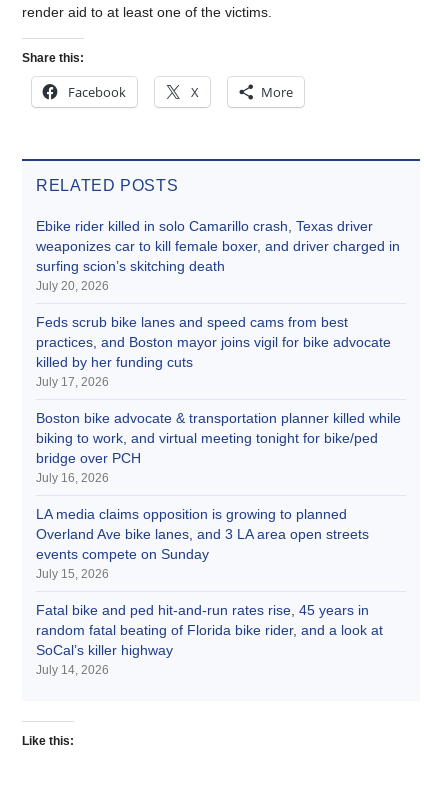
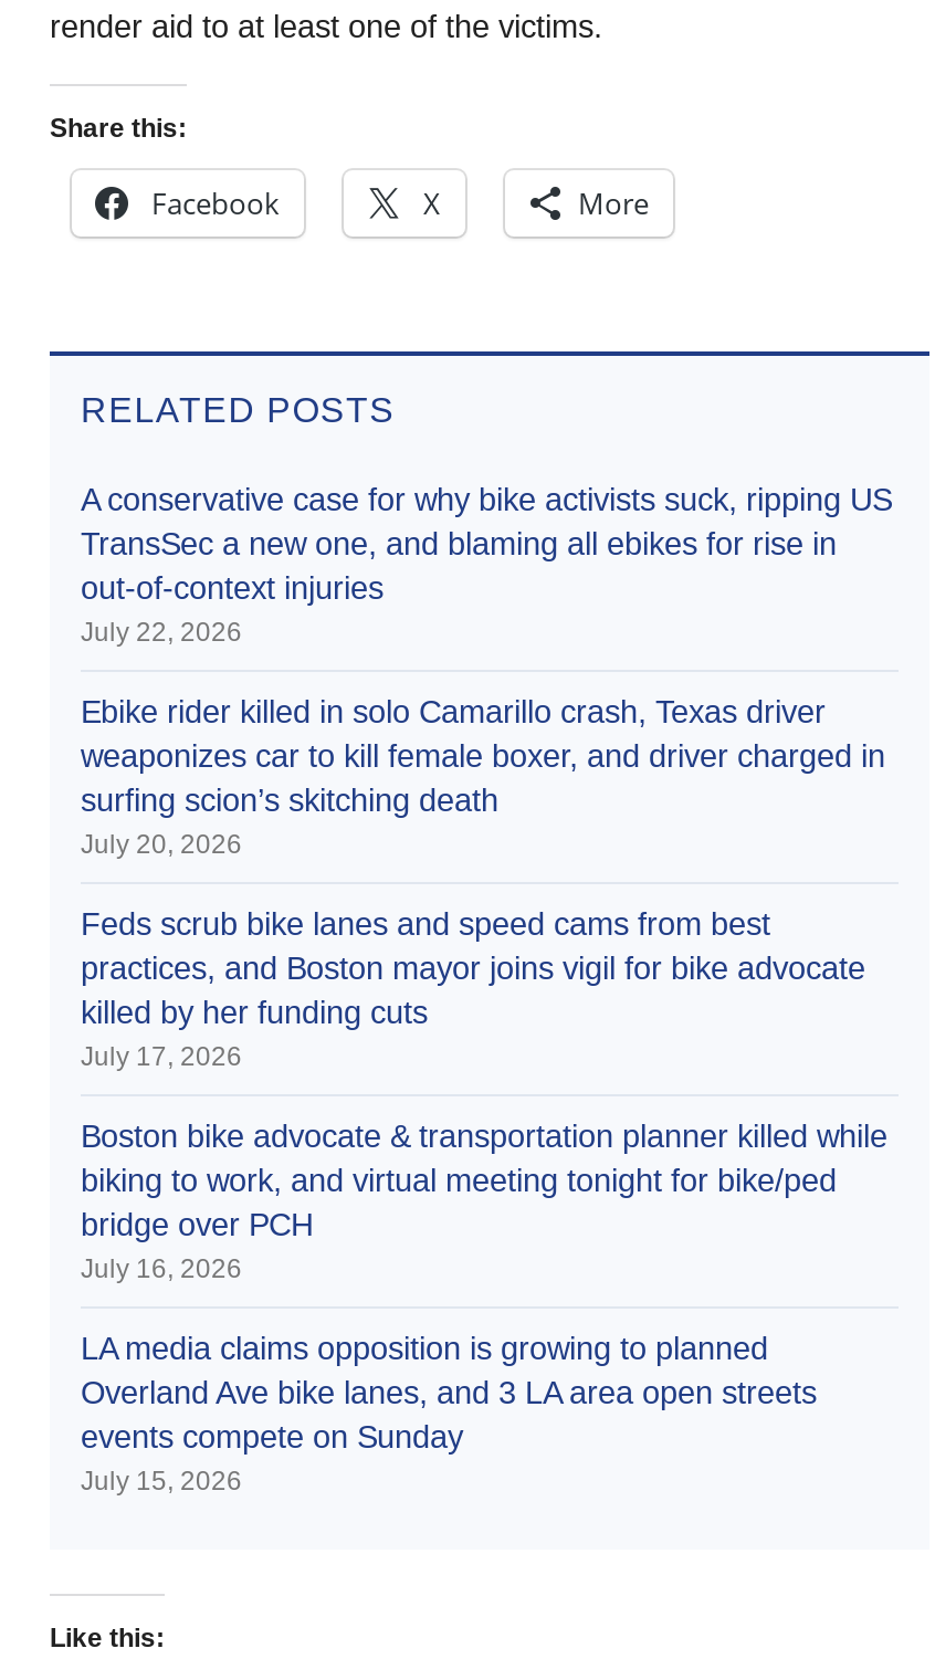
none -> [81,481,892,647] A conservative case for why bike activists suck, ripping US | TransSec a new one, and blaming all ebikes for rise in | out-of-context injuries | July 22, 2026
moved [36,218,401,581] -> [81,694,887,1496]: Ebike rider killed in solo Camarillo crash, Texas driver | weaponizes car to kill female boxer, and driver charged in | surfing scion’s skitching death | ... | events compete on Sunday | July 15, 2026
[36,602,383,677] Fatal bike and ped hit-and-run rates rise, 45 years in | random fatal beating of Florida bike rider, and a look at | SoCal’s killer highway | July 14, 2026 -> none

